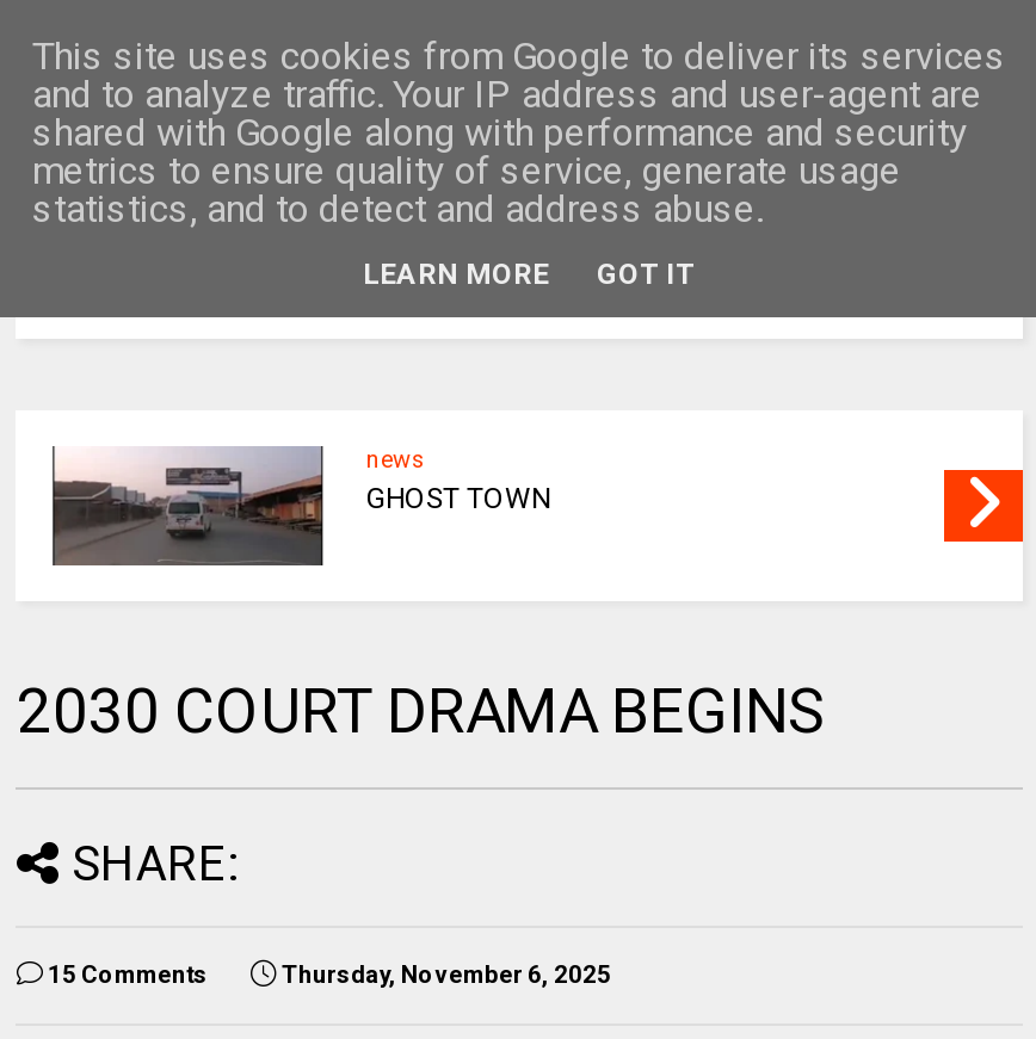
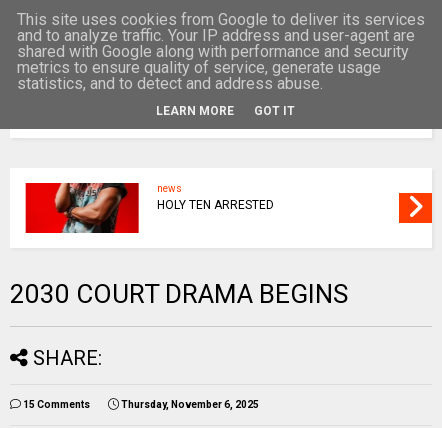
[49,446,550,568] [image] | GHOST TOWN -> [25,182,274,234] [image] | HOLY TEN ARRESTED

